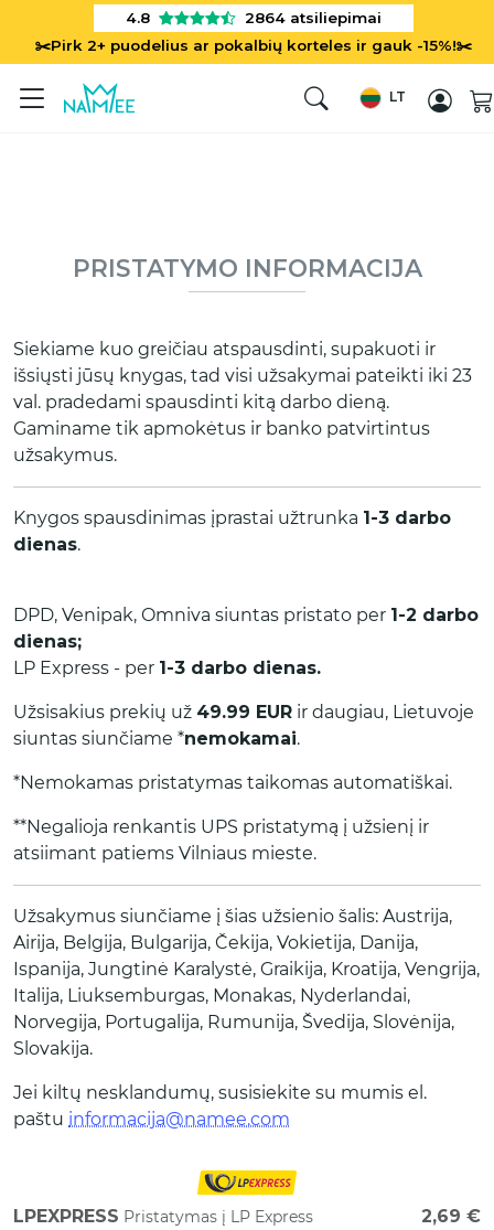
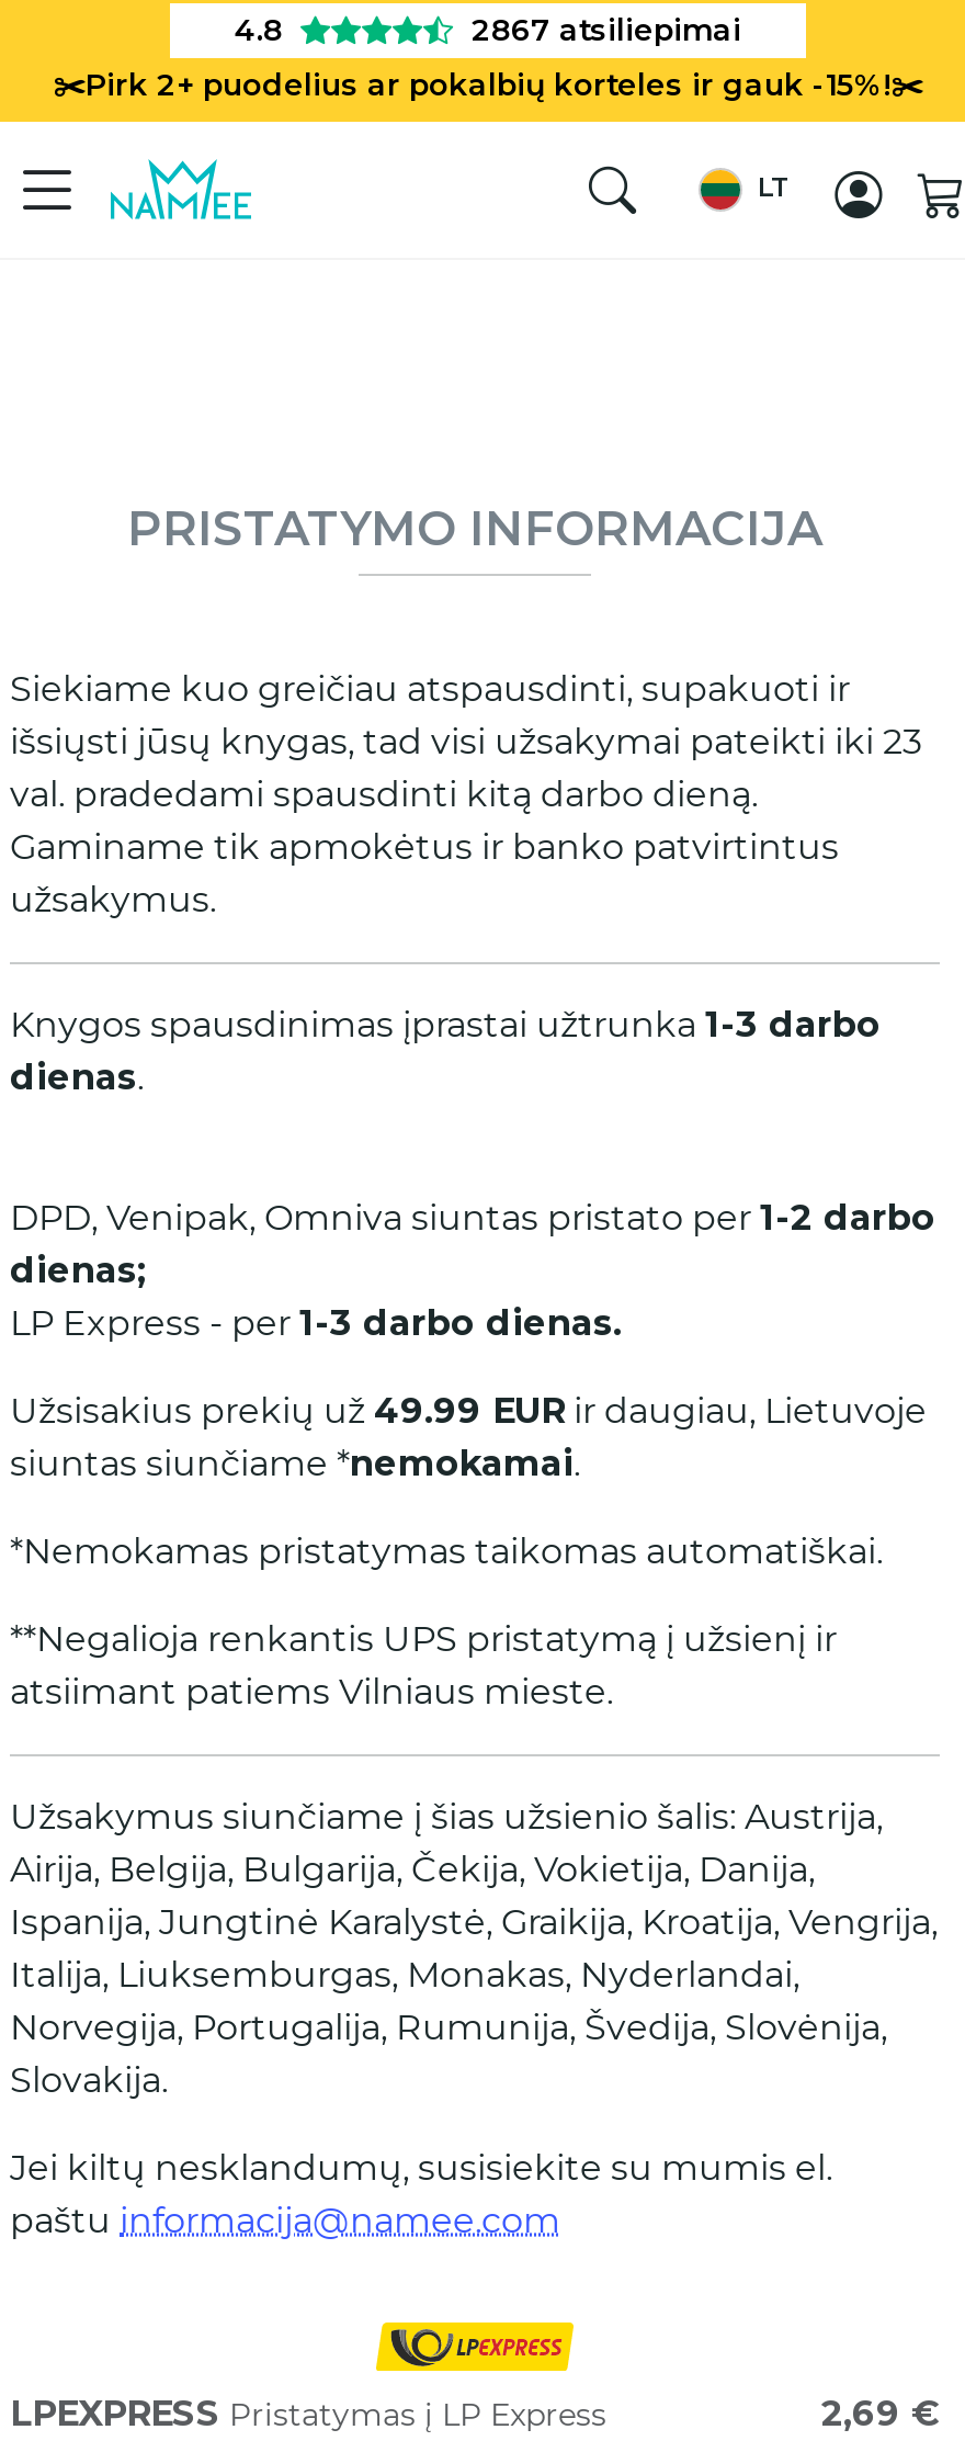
[245,9,382,26] 2864 atsiliepimai -> [472,12,741,47] 2867 atsiliepimai

